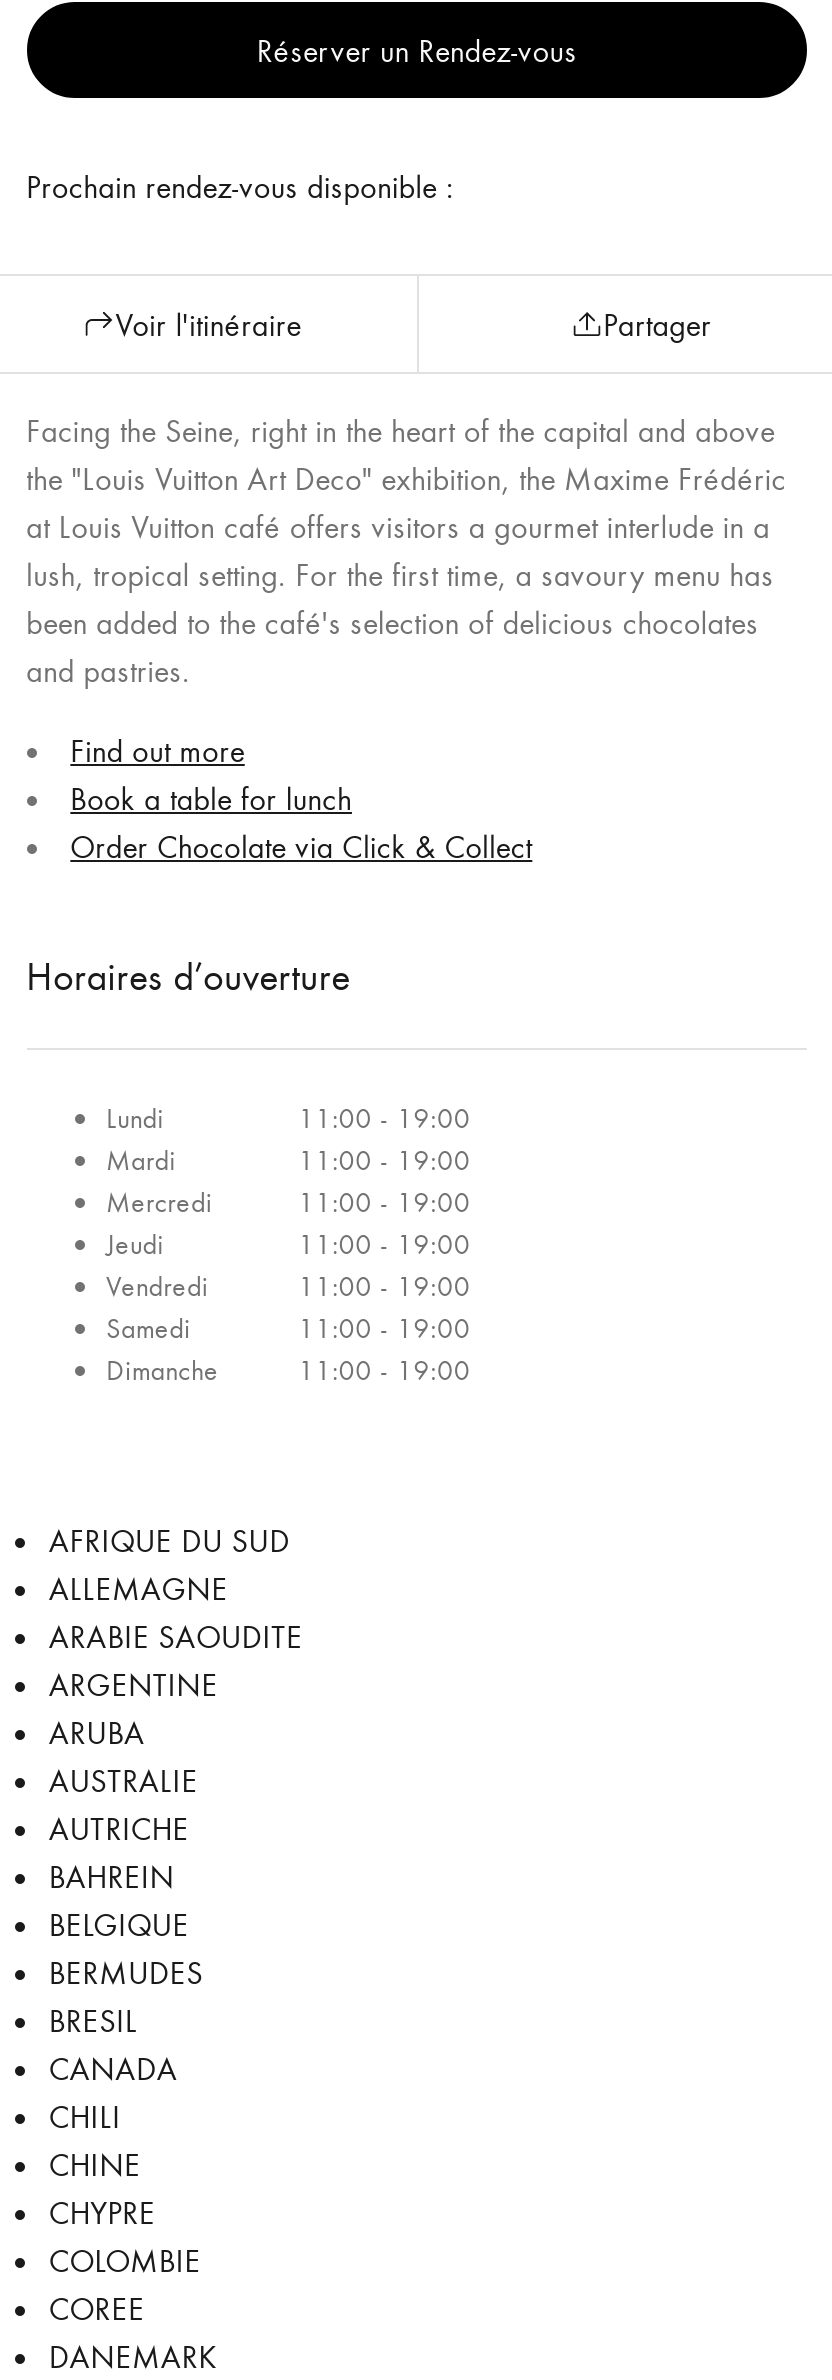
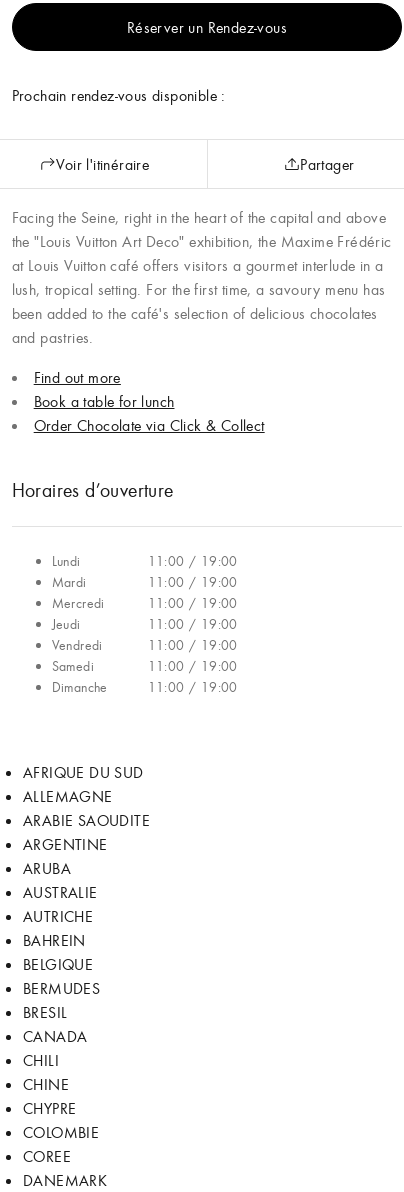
[298,1100,471,1136] 11:00 - 19:00 -> [148,552,238,570] 11:00 / 19:00
[298,1142,471,1178] 11:00 - 19:00 -> [148,573,238,591] 11:00 / 19:00
[298,1184,471,1220] 11:00 - 19:00 -> [148,594,238,612] 11:00 / 19:00
[298,1226,471,1262] 11:00 - 19:00 -> [148,615,238,633] 11:00 / 19:00
[298,1268,471,1304] 11:00 - 19:00 -> [148,636,238,654] 11:00 / 19:00
[298,1310,471,1346] 11:00 - 19:00 -> [148,657,238,675] 11:00 / 19:00
[298,1352,471,1388] 11:00 - 19:00 -> [148,678,238,696] 11:00 / 19:00

